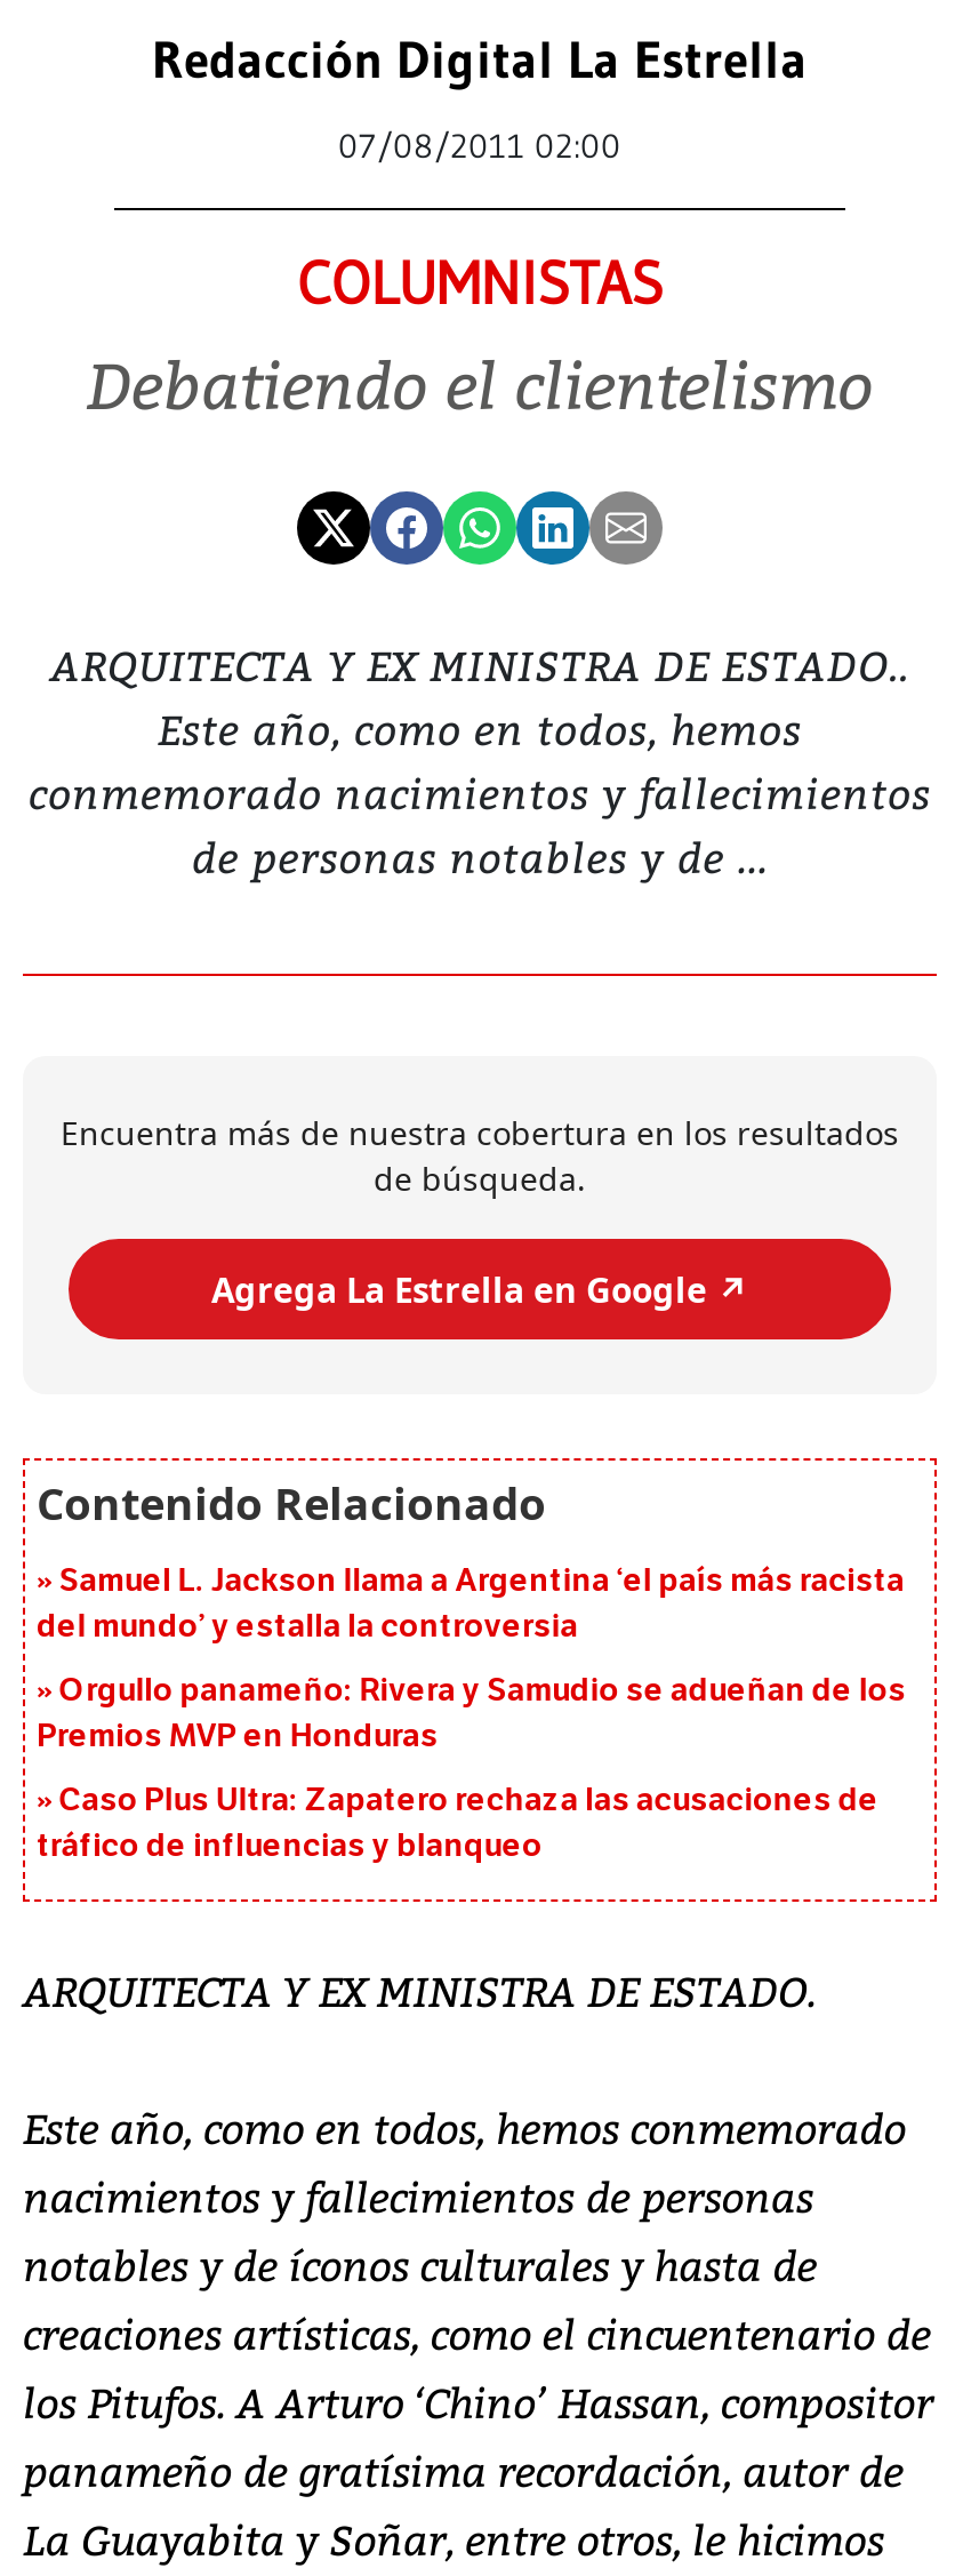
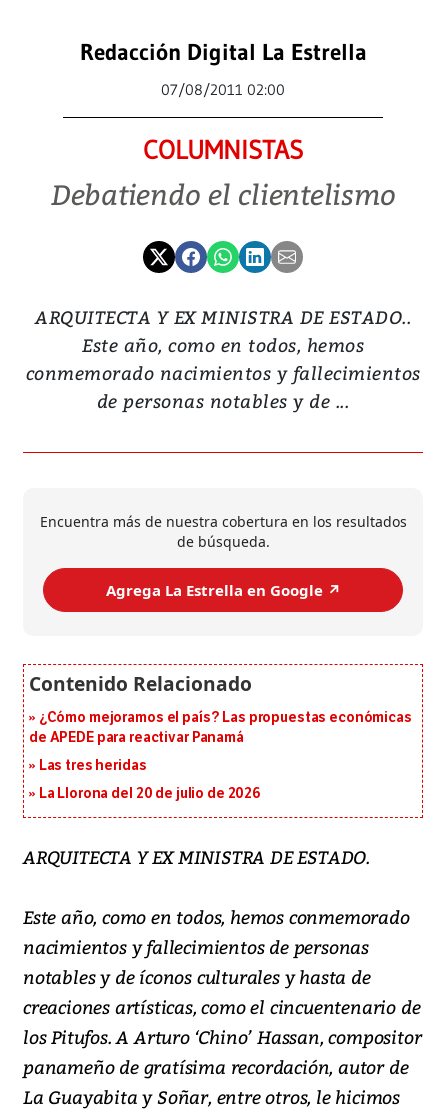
[37,1562,905,1647] Samuel L. Jackson llama a Argentina ‘el país más racista | del mundo’ y estalla la controversia -> [29,709,412,746] ¿Cómo mejoramos el país? Las propuestas económicas | de APEDE para reactivar Panamá
[37,1672,906,1757] Orgullo panameño: Rivera y Samudio se adueñan de los | Premios MVP en Honduras -> [39,757,146,774] Las tres heridas
[37,1782,878,1866] Caso Plus Ultra: Zapatero rechaza las acusaciones de | tráfico de influencias y blanqueo -> [39,785,261,802] La Llorona del 20 de julio de 2026

